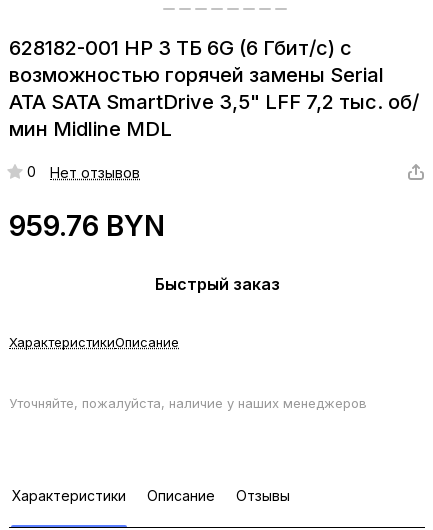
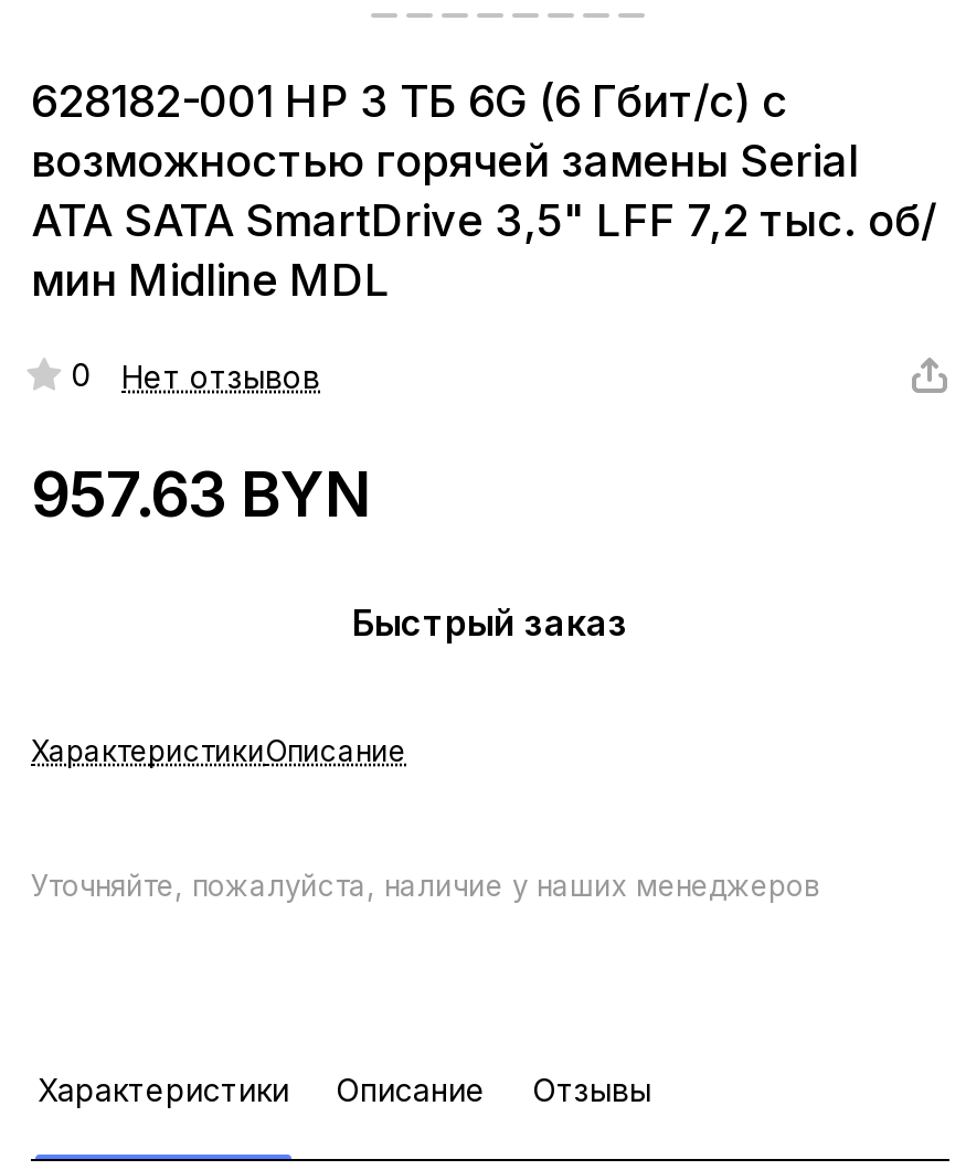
[9,209,165,243] 959.76 BYN -> [31,458,371,533] 957.63 BYN

